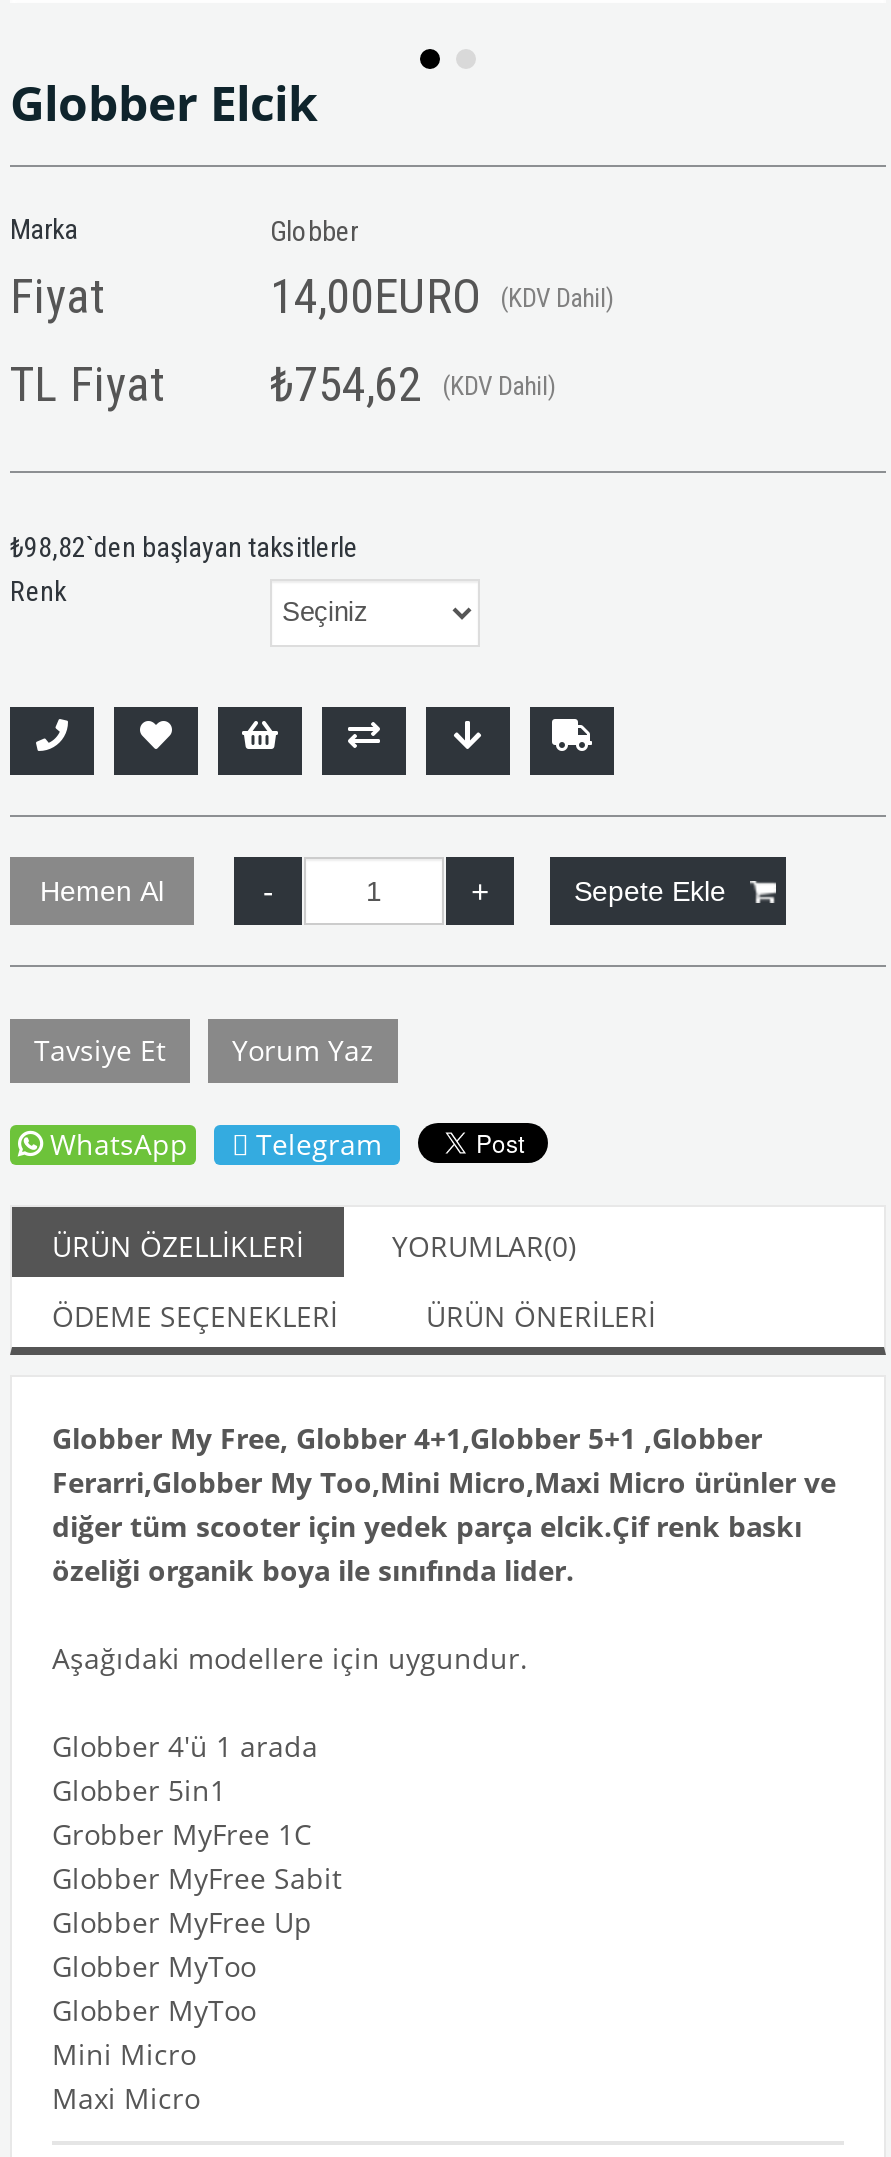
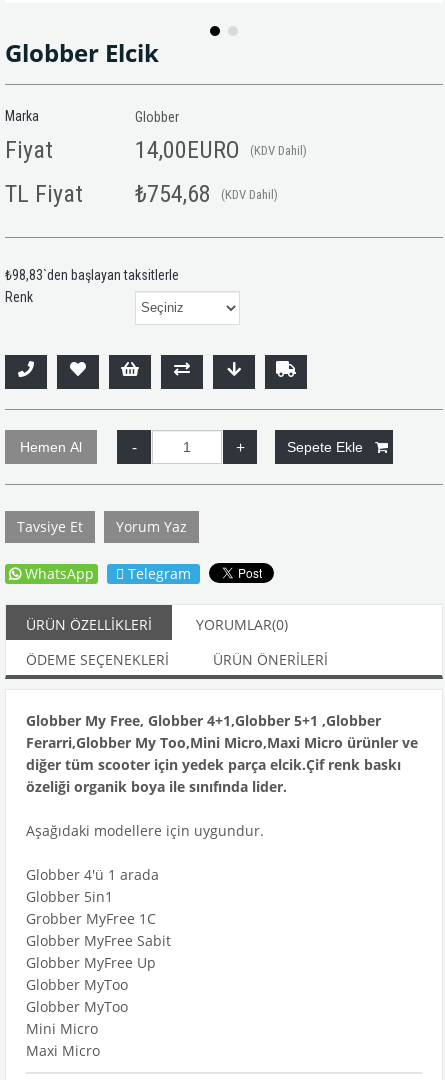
[10,357,556,413] TL Fiyat ₺754,62 (KDV Dahil) -> [5,180,278,208] TL Fiyat ₺754,68 (KDV Dahil)
[10,531,358,563] ₺98,82`den başlayan taksitlerle -> [5,267,179,283] ₺98,83`den başlayan taksitlerle

